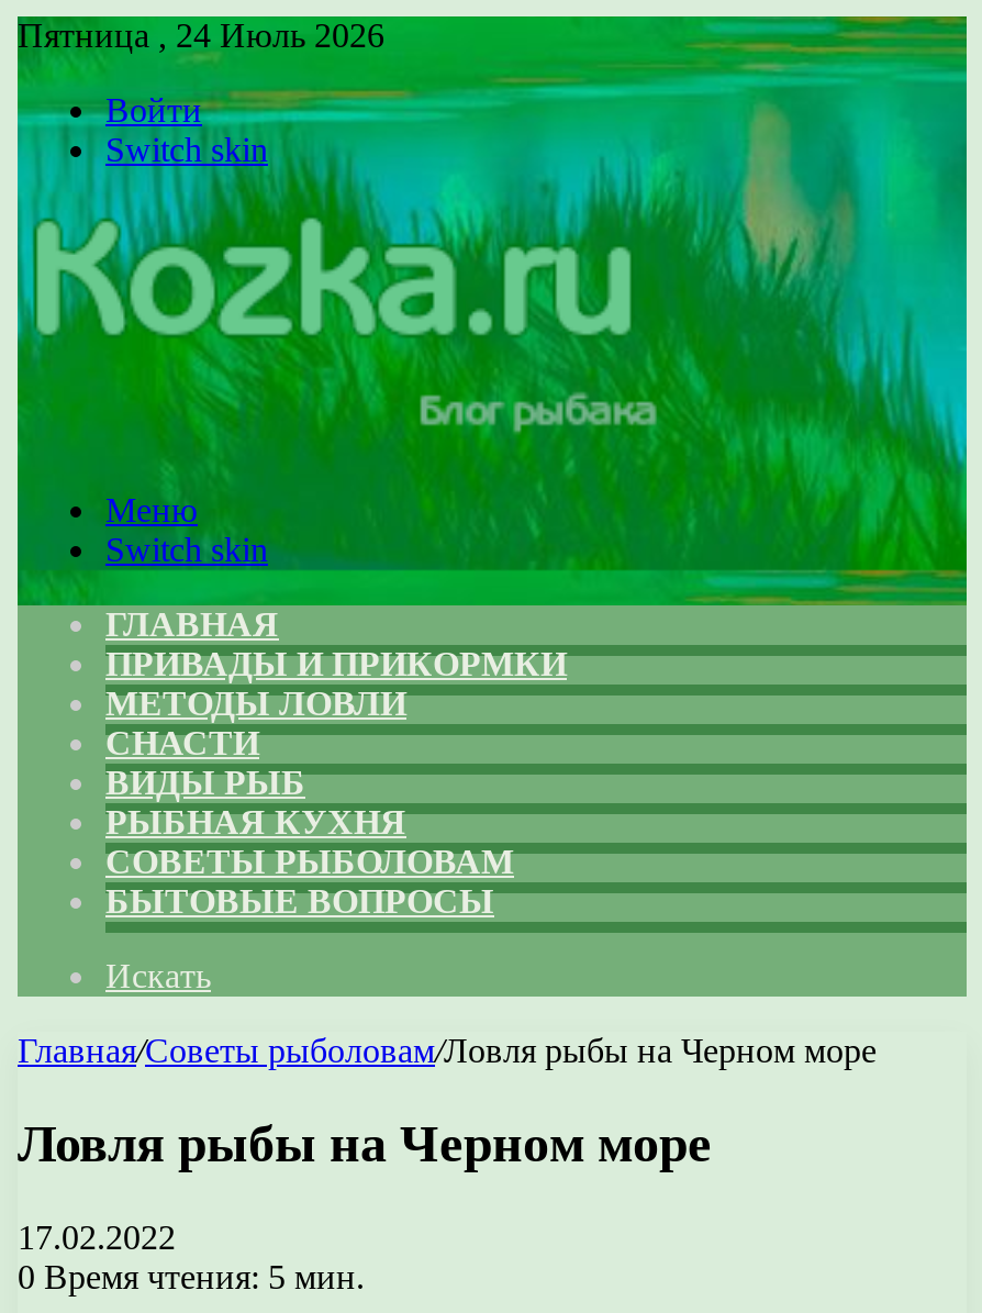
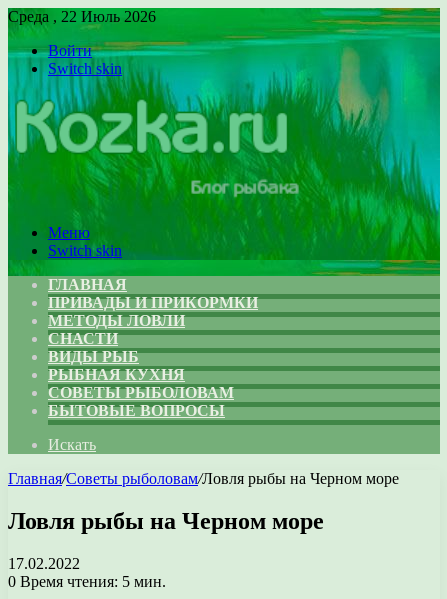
[18,16,384,54] Пятница , 24 Июль 2026 -> [8,8,156,25] Среда , 22 Июль 2026

